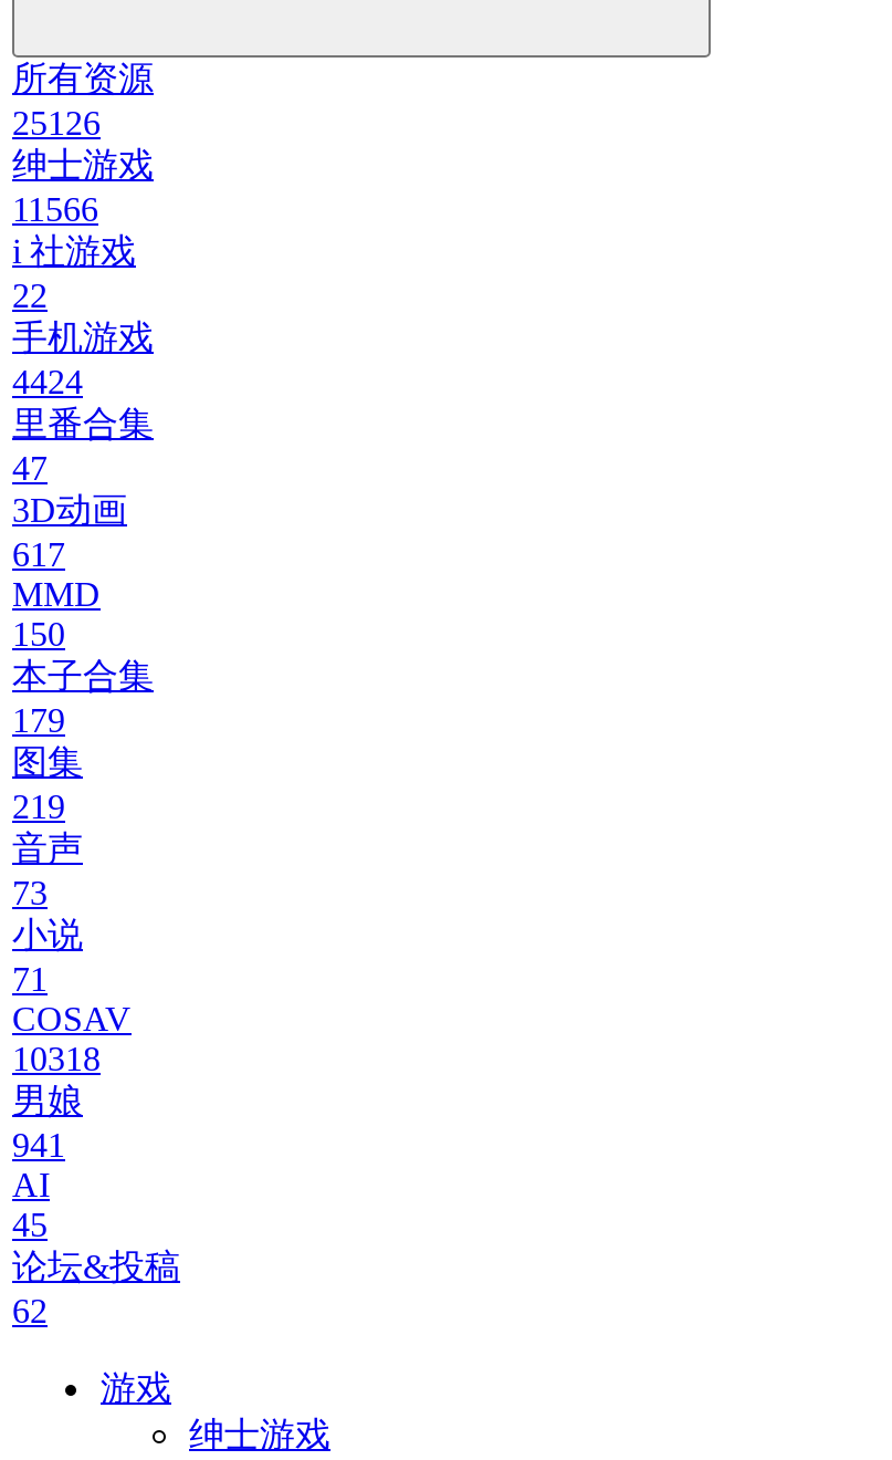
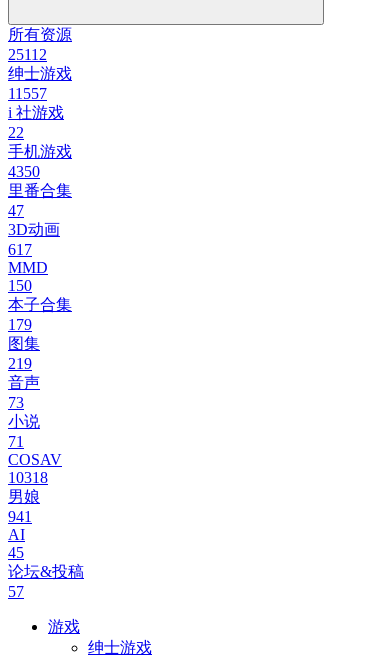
[12,104,101,142] 25126 -> [8,46,47,63] 25112
[12,190,98,228] 11566 -> [8,85,47,102] 11557
[12,363,83,400] 4424 -> [8,163,40,180] 4350
[12,1292,48,1329] 62 -> [8,583,24,600] 57

